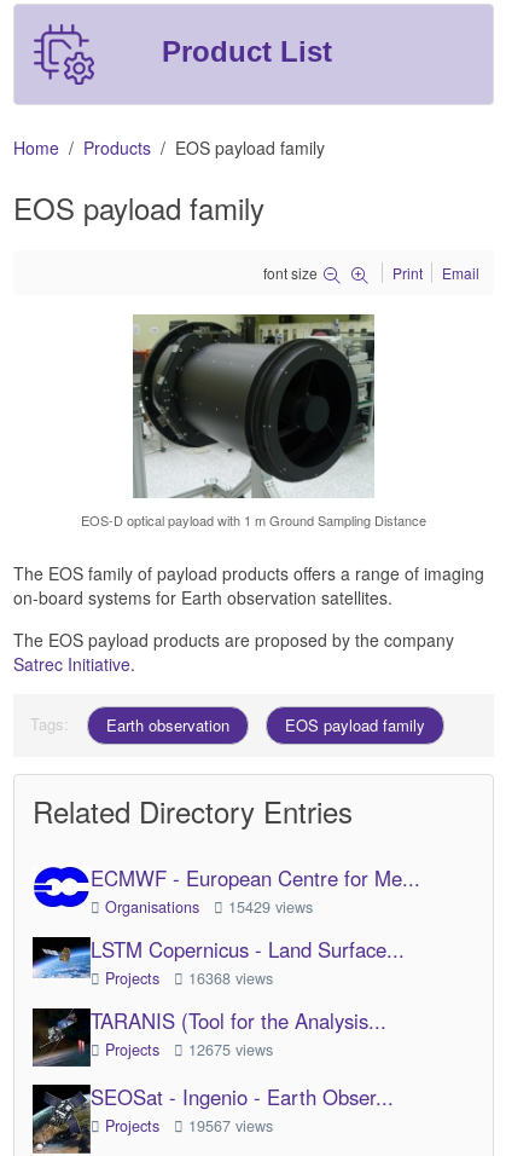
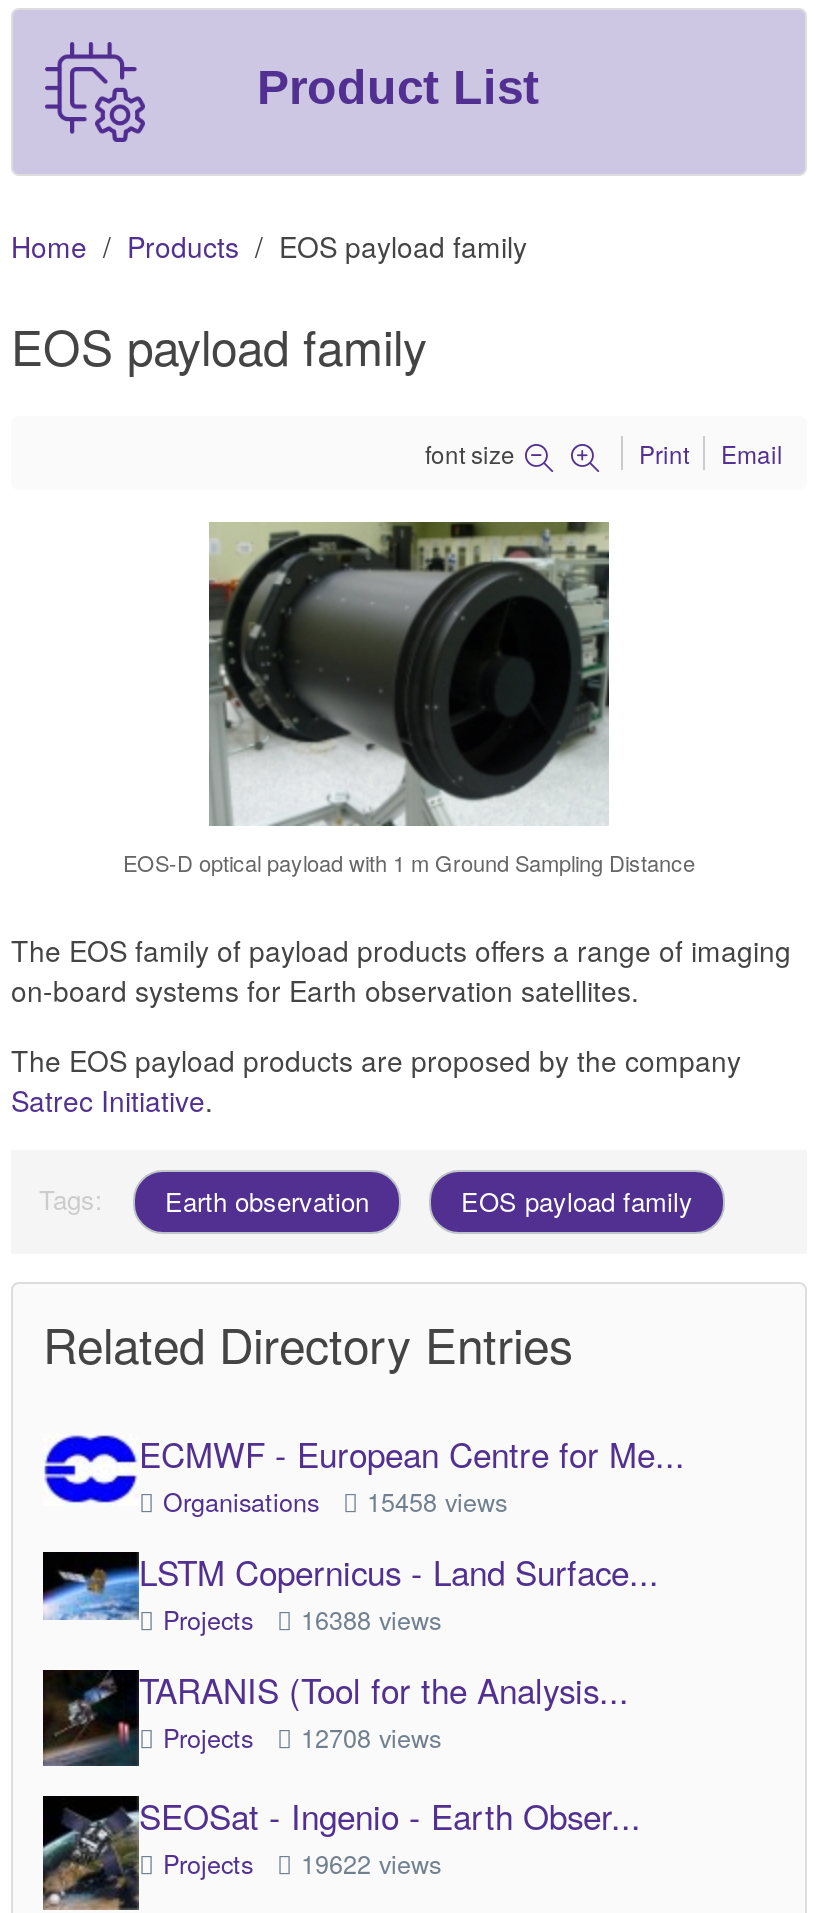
[105,896,313,918] Organisations 15429 views -> [163,1484,507,1520] Organisations 15458 views
[105,967,273,989] Projects 16368 views -> [163,1602,441,1638] Projects 16388 views
[105,1039,273,1060] Projects 12675 views -> [163,1720,441,1756] Projects 12708 views
[105,1115,273,1137] Projects 19567 views -> [163,1846,441,1882] Projects 19622 views

